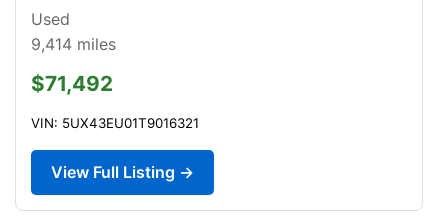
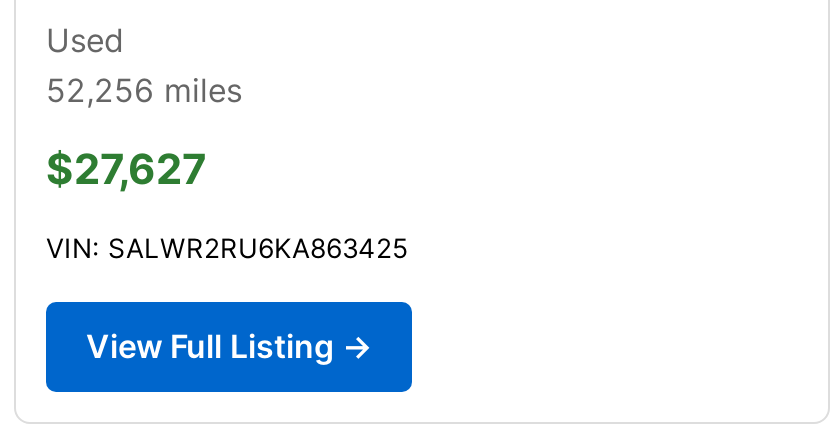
[31,34,116,54] 9,414 miles -> [46,70,242,110] 52,256 miles
[31,71,113,96] $71,492 -> [46,144,206,194] $27,627
[31,115,199,131] VIN: 5UX43EU01T9016321 -> [46,232,408,264] VIN: SALWR2RU6KA863425

